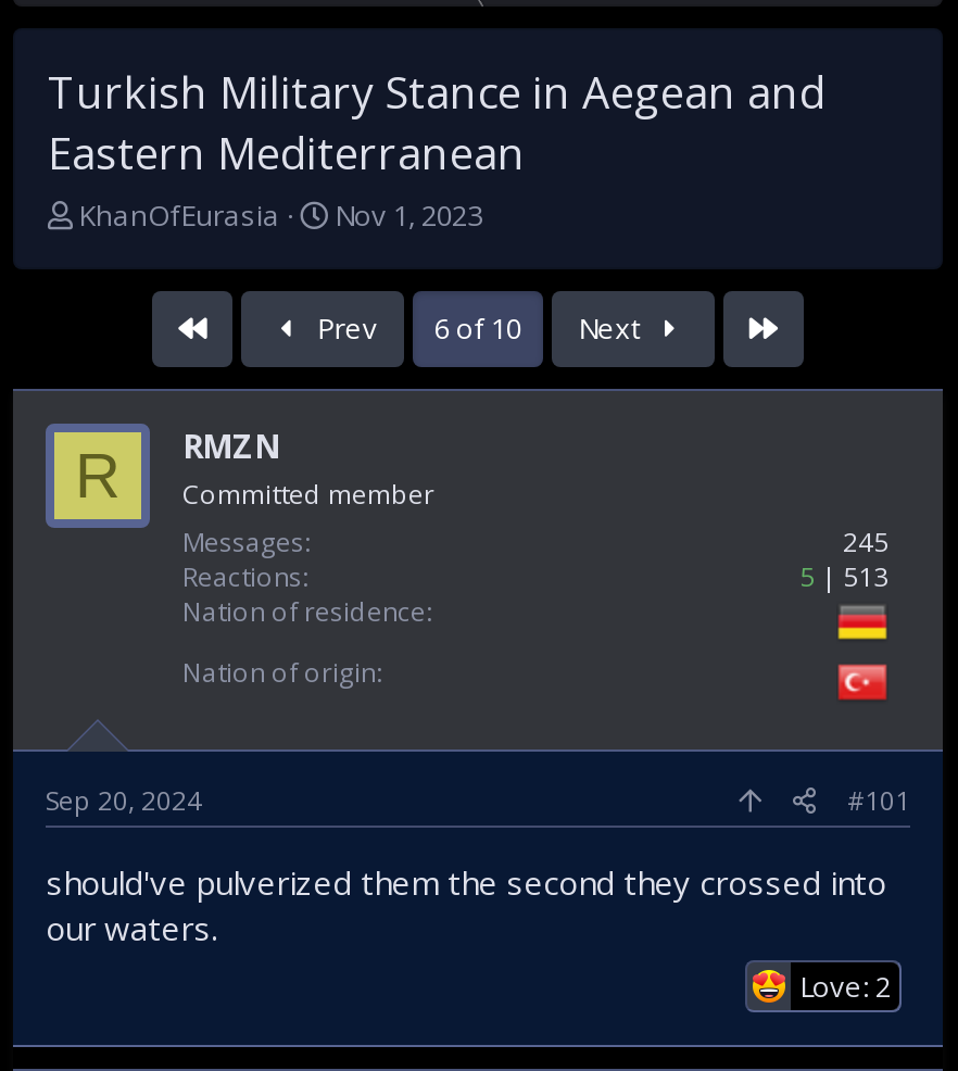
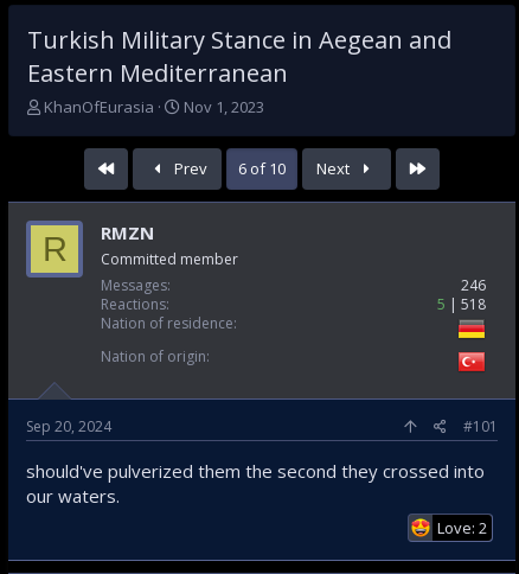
[843,524,888,560] 245 -> [461,275,486,295] 246
[799,558,888,595] 5 513 -> [437,294,486,314] 5 518

